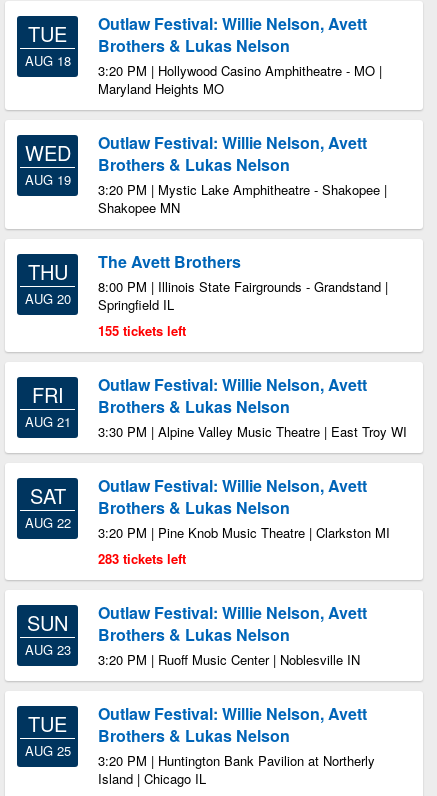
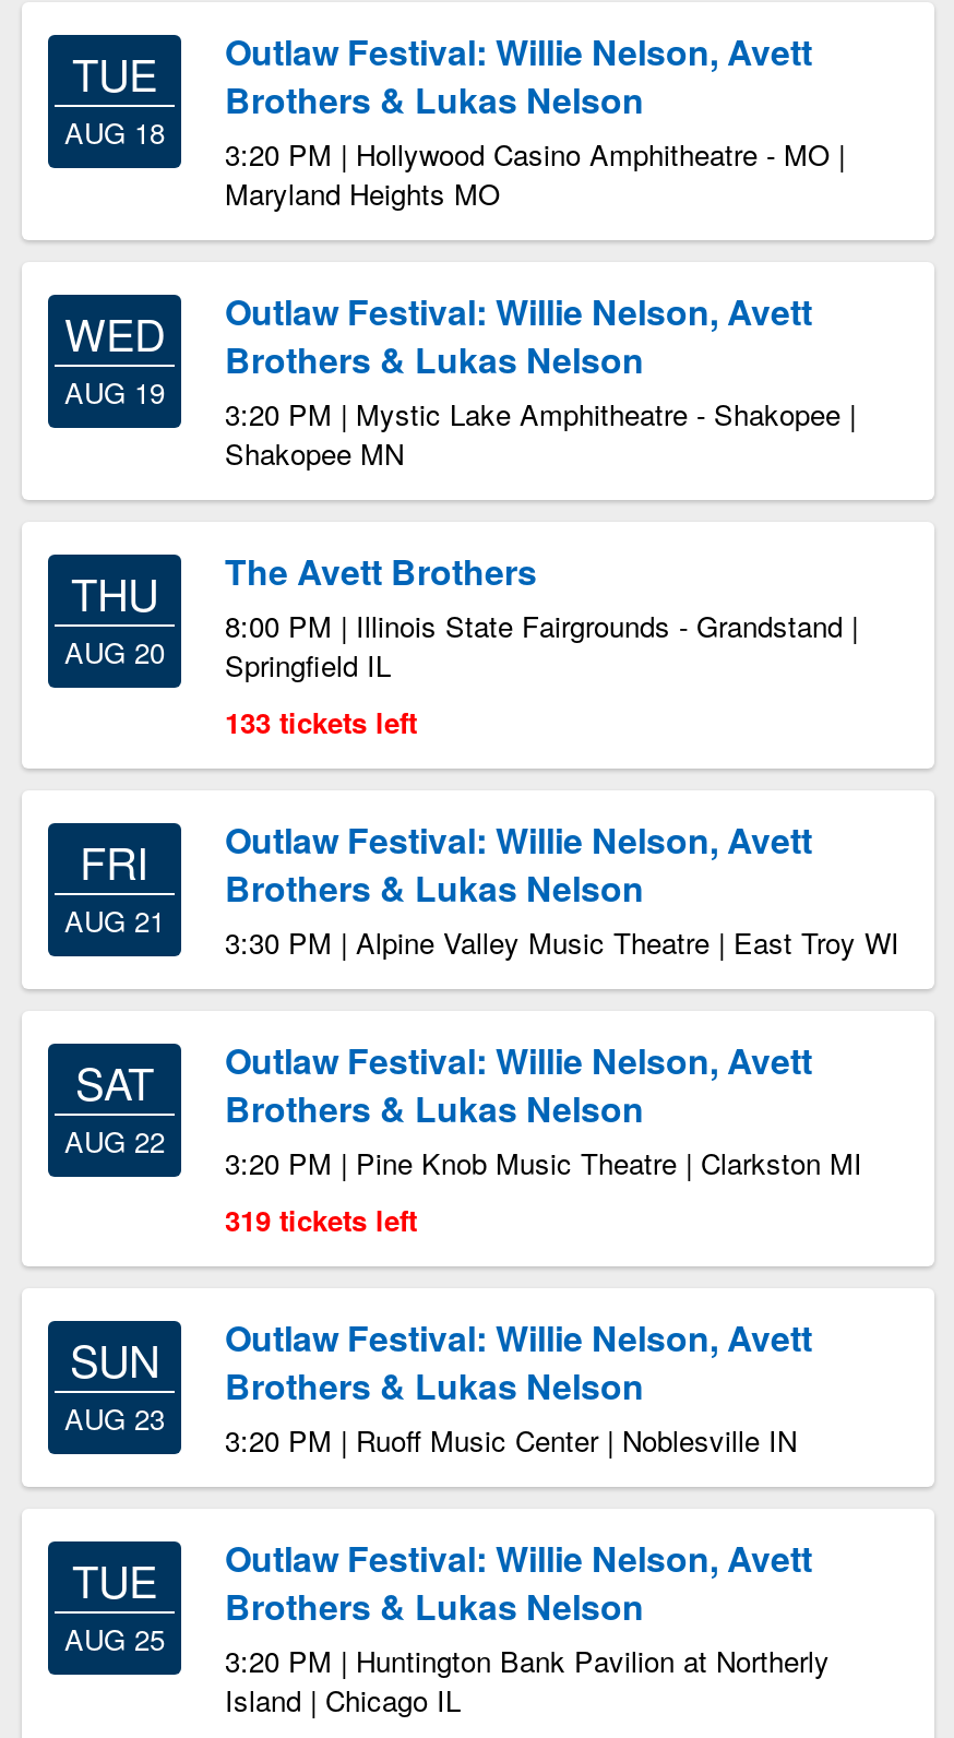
[98,321,186,340] 155 tickets left -> [225,701,417,742] 133 tickets left
[98,549,186,568] 283 tickets left -> [225,1199,417,1240] 319 tickets left

